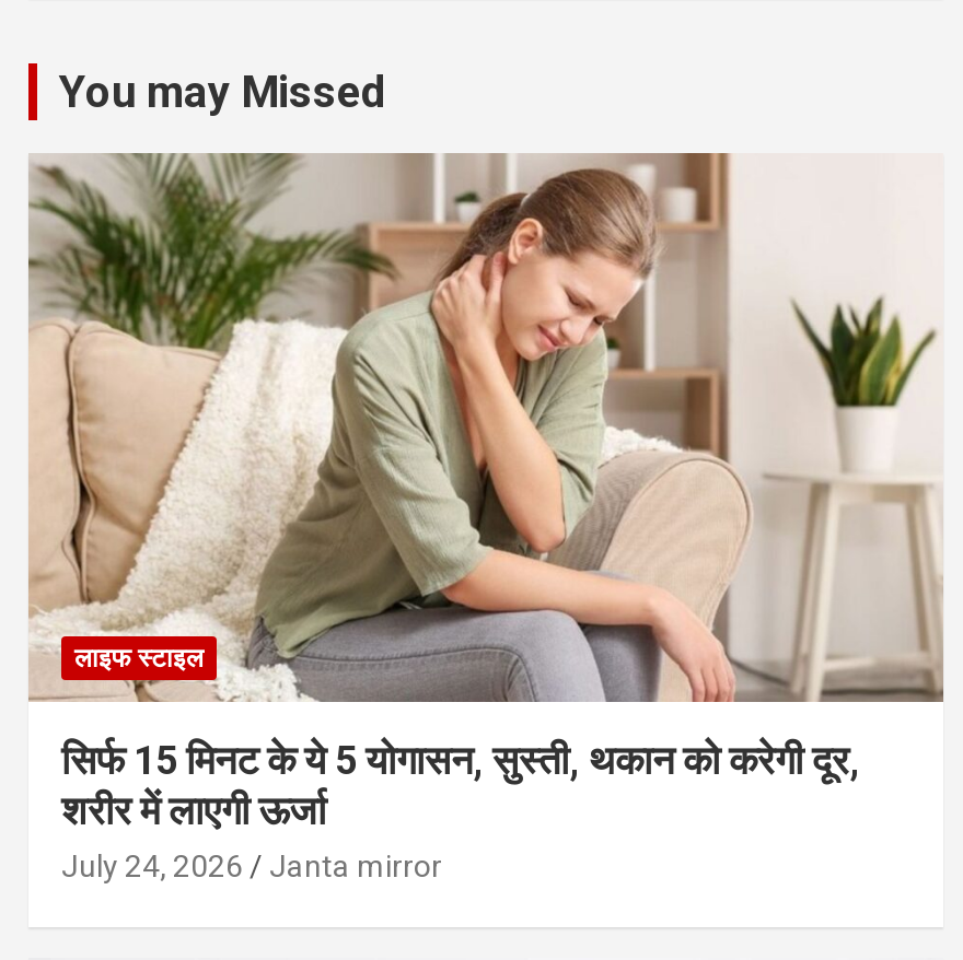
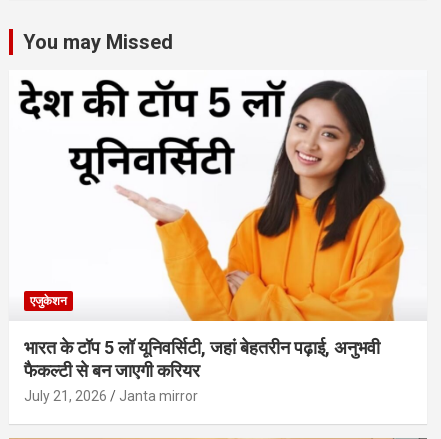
[26,151,945,704] [image] | लाइफ स्टाइल -> [9,70,427,322] [image] | एजुकेशन
[61,737,860,883] सिर्फ 15 मिनट के ये 5 योगासन, सुस्ती, थकान को करेगी दूर, | शरीर में लाएगी ऊर्जा | July 24, 2026 -> [24,337,380,404] भारत के टॉप 5 लॉ यूनिवर्सिटी, जहां बेहतरीन पढ़ाई, अनुभवी | फैकल्टी से बन जाएगी करियर | July 21, 2026

